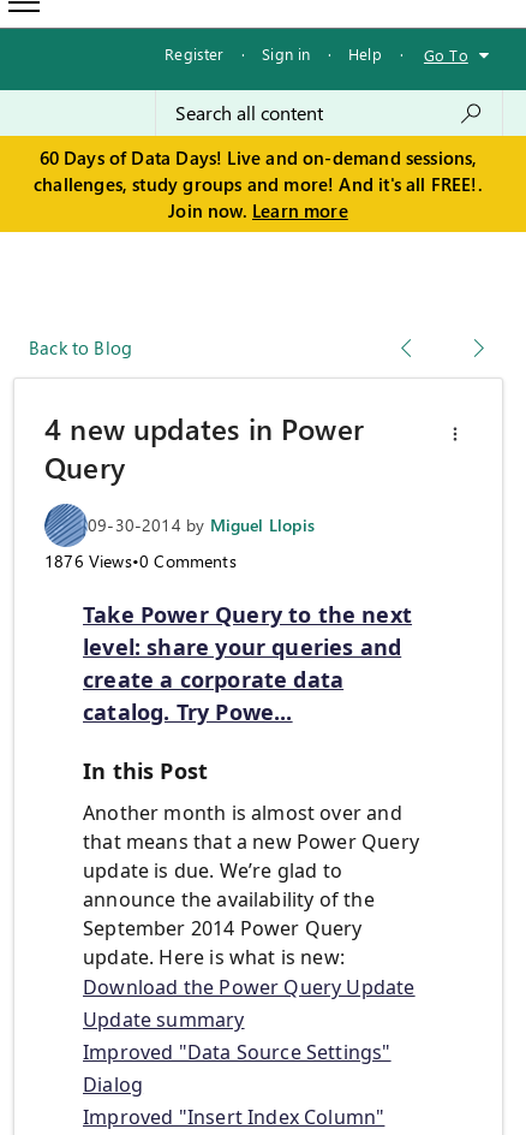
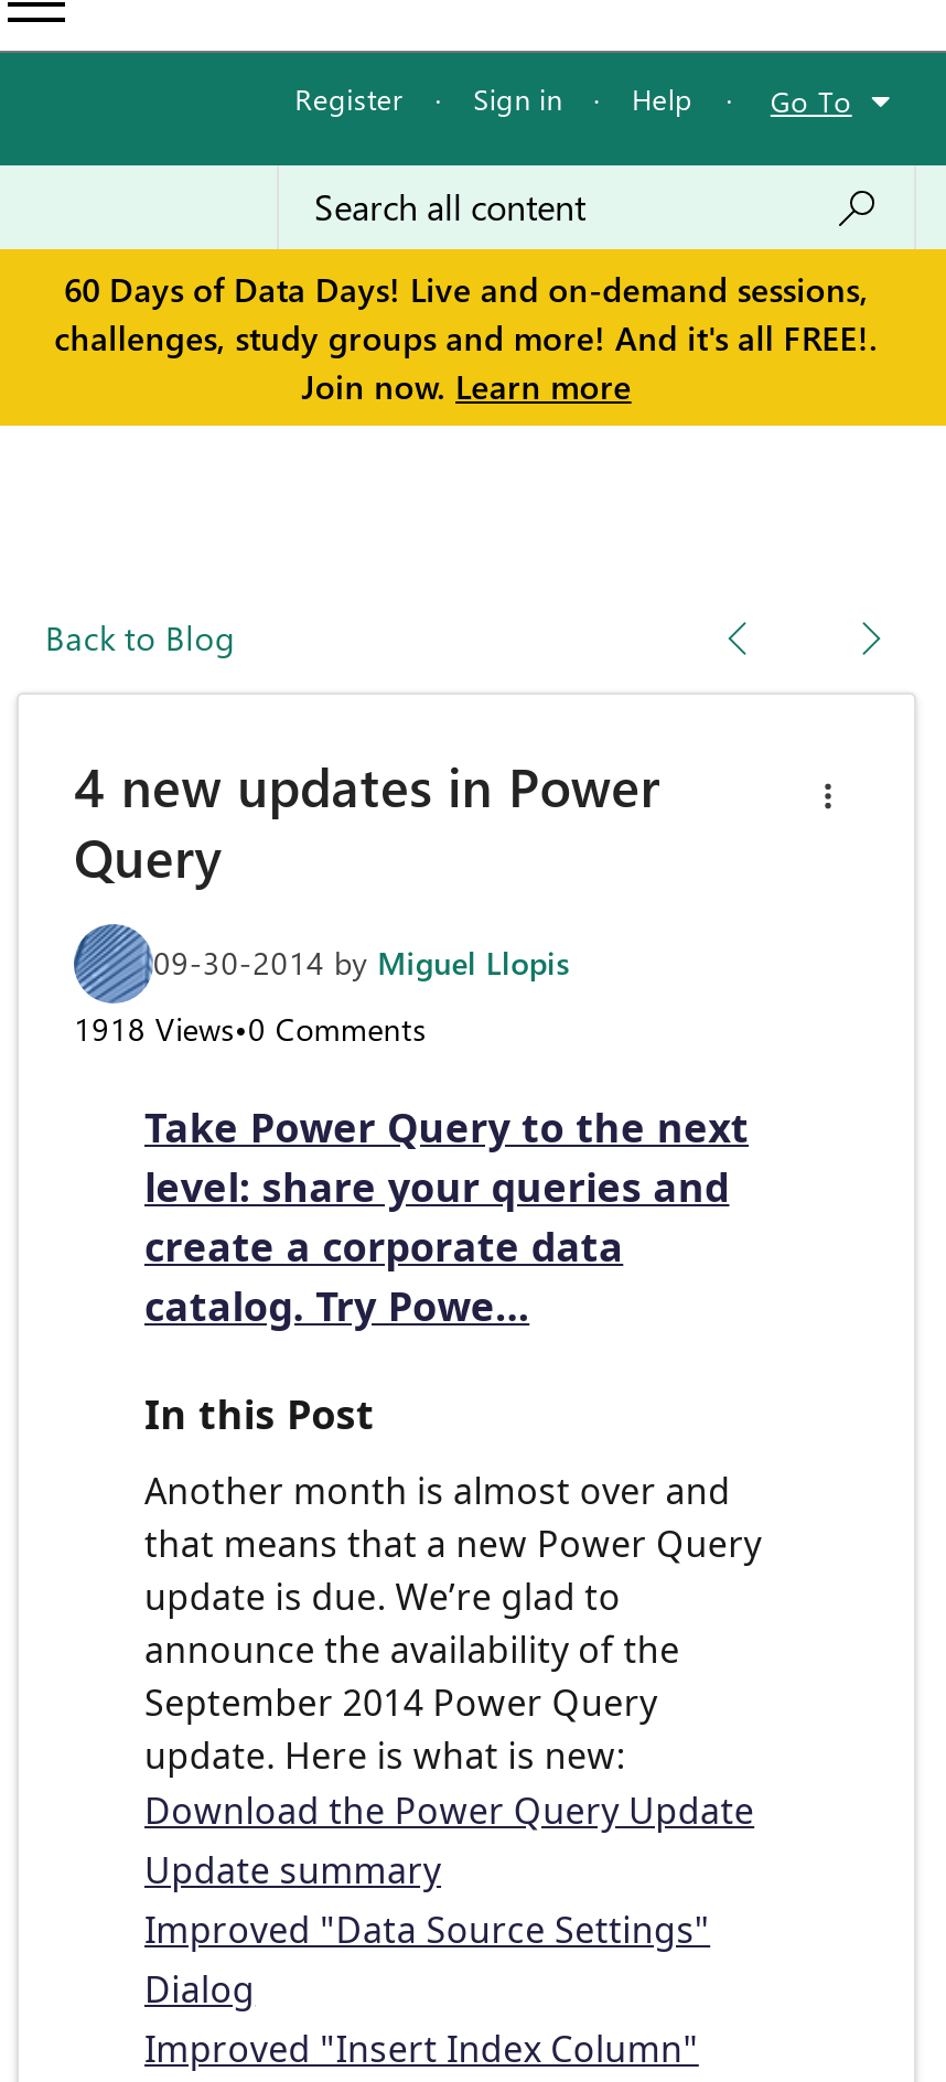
[44,550,236,573] 1876 Views•0 Comments -> [74,1009,426,1051] 1918 Views•0 Comments

